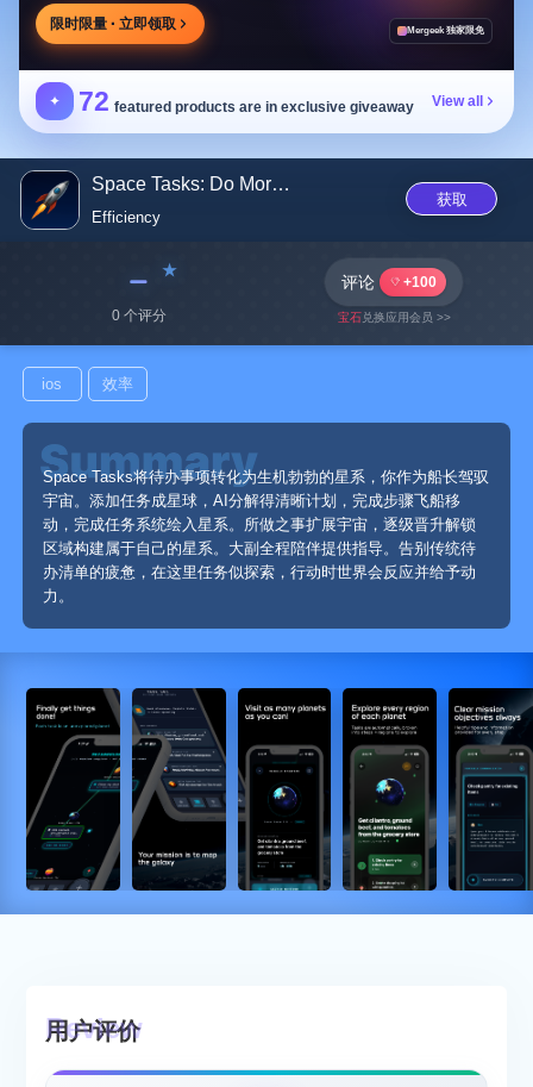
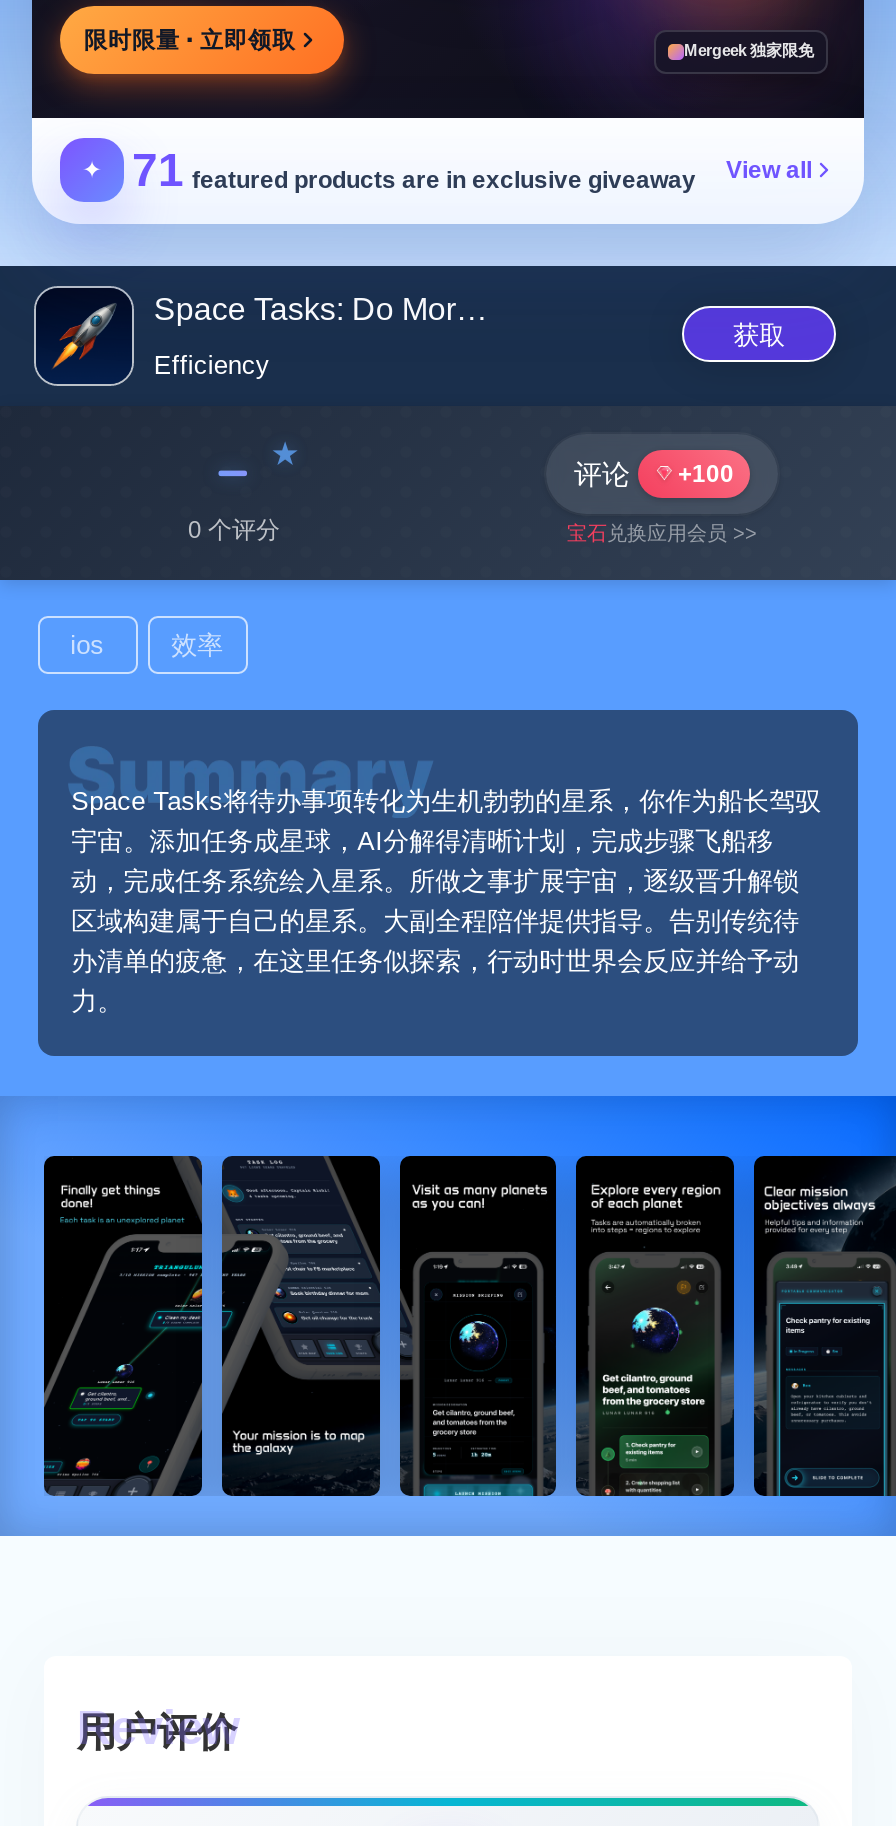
[79,85,414,116] 72 featured products are in exclusive giveaway -> [132,143,696,195] 71 featured products are in exclusive giveaway

